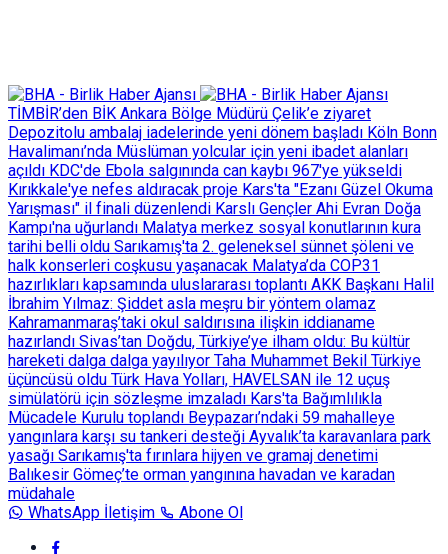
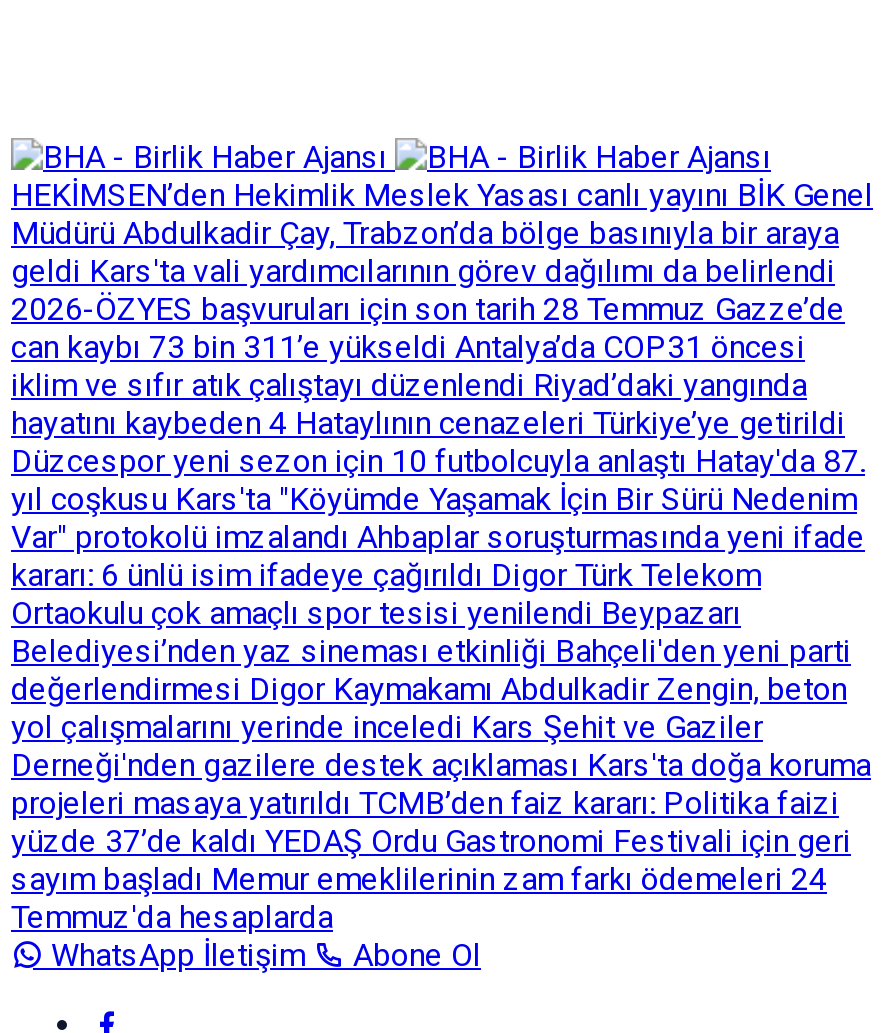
[8,104,437,503] TİMBİR’den BİK Ankara Bölge Müdürü Çelik’e ziyaret | Depozitolu ambalaj iadelerinde yeni dönem başladı Köln Bonn | Havalimanı’nda Müslüman yolcular için yeni ibadet alanları | açıldı KDC'de Ebola salgınında can kaybı 967'ye yükseldi | Kırıkkale'ye nefes aldıracak proje Kars'ta "Ezanı Güzel Okuma | Yarışması" il finali düzenlendi Karslı Gençler Ahi Evran Doğa | Kampı'na uğurlandı Malatya merkez sosyal konutlarının kura | tarihi belli oldu Sarıkamış'ta 2. geleneksel sünnet şöleni ve | halk konserleri coşkusu yaşanacak Malatya’da COP31 | hazırlıkları kapsamında uluslararası toplantı AKK Başkanı Halil | İbrahim Yılmaz: Şiddet asla meşru bir yöntem olamaz | Kahramanmaraş’taki okul saldırısına ilişkin iddianame | hazırlandı Sivas’tan Doğdu, Türkiye’ye ilham oldu: Bu kültür | hareketi dalga dalga yayılıyor Taha Muhammet Bekil Türkiye | üçüncüsü oldu Türk Hava Yolları, HAVELSAN ile 12 uçuş | simülatörü için sözleşme imzaladı Kars'ta Bağımlılıkla | Mücadele Kurulu toplandı Beypazarı’ndaki 59 mahalleye | yangınlara karşı su tankeri desteği Ayvalık’ta karavanlara park | yasağı Sarıkamış'ta fırınlara hijyen ve gramaj denetimi | Balıkesir Gömeç’te orman yangınına havadan ve karadan | müdahale -> [11,176,873,936] HEKİMSEN’den Hekimlik Meslek Yasası canlı yayını BİK Genel | Müdürü Abdulkadir Çay, Trabzon’da bölge basınıyla bir araya | geldi Kars'ta vali yardımcılarının görev dağılımı da belirlendi | 2026-ÖZYES başvuruları için son tarih 28 Temmuz Gazze’de | can kaybı 73 bin 311’e yükseldi Antalya’da COP31 öncesi | iklim ve sıfır atık çalıştayı düzenlendi Riyad’daki yangında | hayatını kaybeden 4 Hataylının cenazeleri Türkiye’ye getirildi | Düzcespor yeni sezon için 10 futbolcuyla anlaştı Hatay'da 87. | yıl coşkusu Kars'ta "Köyümde Yaşamak İçin Bir Sürü Nedenim | Var" protokolü imzalandı Ahbaplar soruşturmasında yeni ifade | kararı: 6 ünlü isim ifadeye çağırıldı Digor Türk Telekom | Ortaokulu çok amaçlı spor tesisi yenilendi Beypazarı | Belediyesi’nden yaz sineması etkinliği Bahçeli'den yeni parti | değerlendirmesi Digor Kaymakamı Abdulkadir Zengin, beton | yol çalışmalarını yerinde inceledi Kars Şehit ve Gaziler | Derneği'nden gazilere destek açıklaması Kars'ta doğa koruma | projeleri masaya yatırıldı TCMB’den faiz kararı: Politika faizi | yüzde 37’de kaldı YEDAŞ Ordu Gastronomi Festivali için geri | sayım başladı Memur emeklilerinin zam farkı ödemeleri 24 | Temmuz'da hesaplarda

